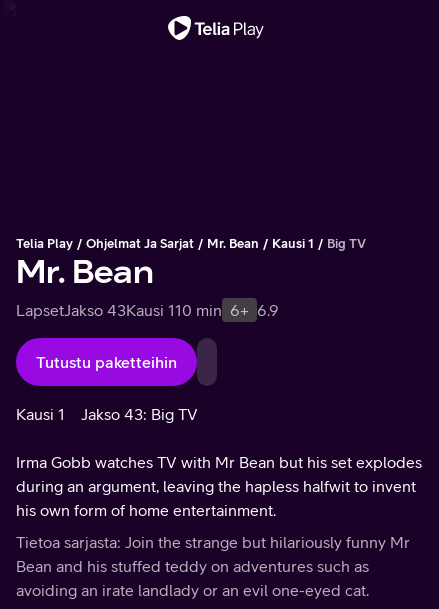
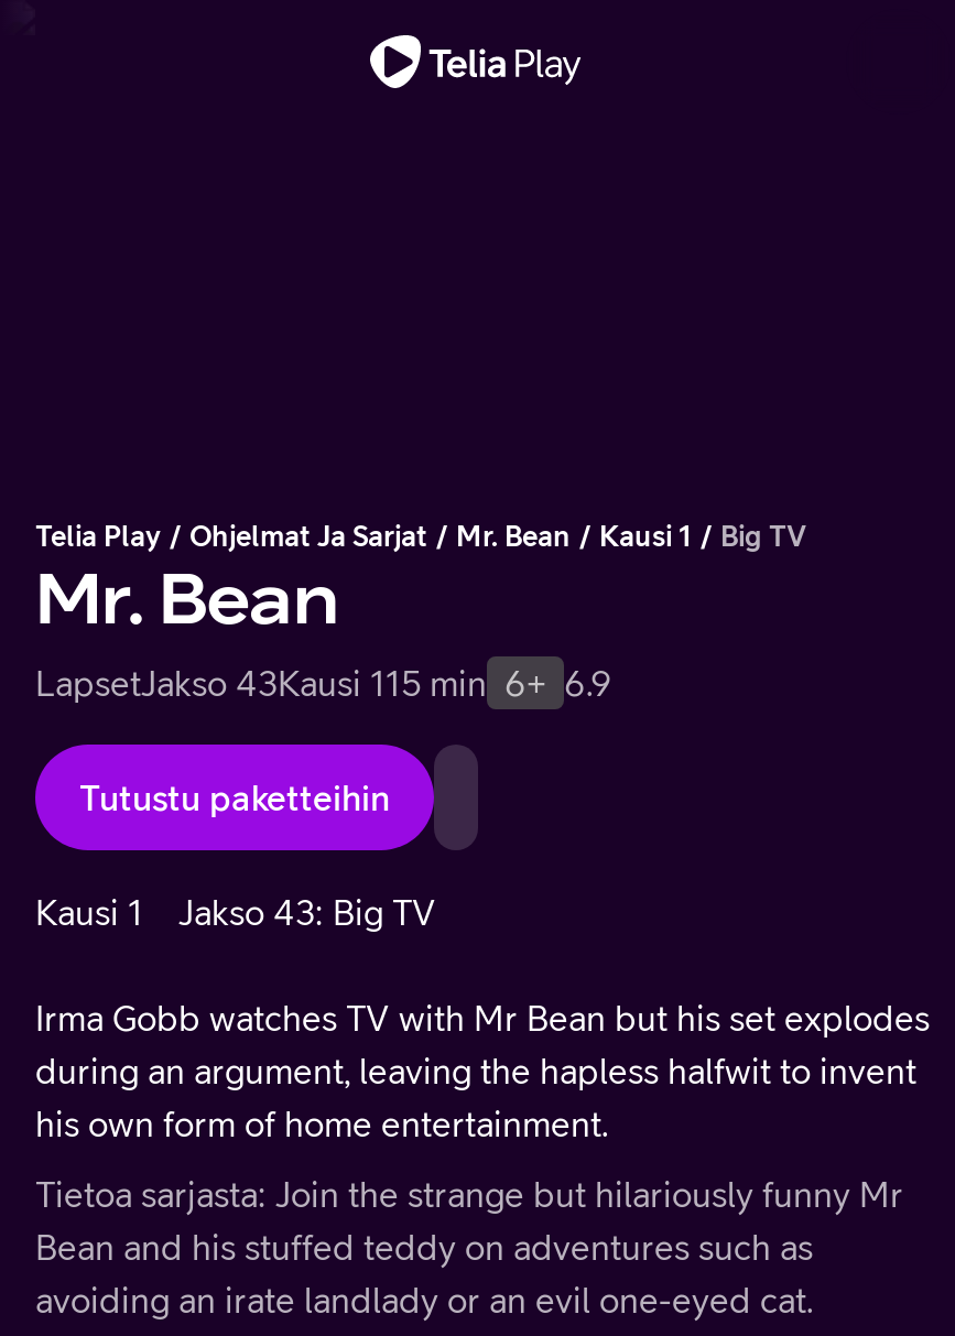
[16,301,279,319] LapsetJakso 43Kausi 110 min 6+ 6.9 -> [35,663,612,703] LapsetJakso 43Kausi 115 min 6+ 6.9

